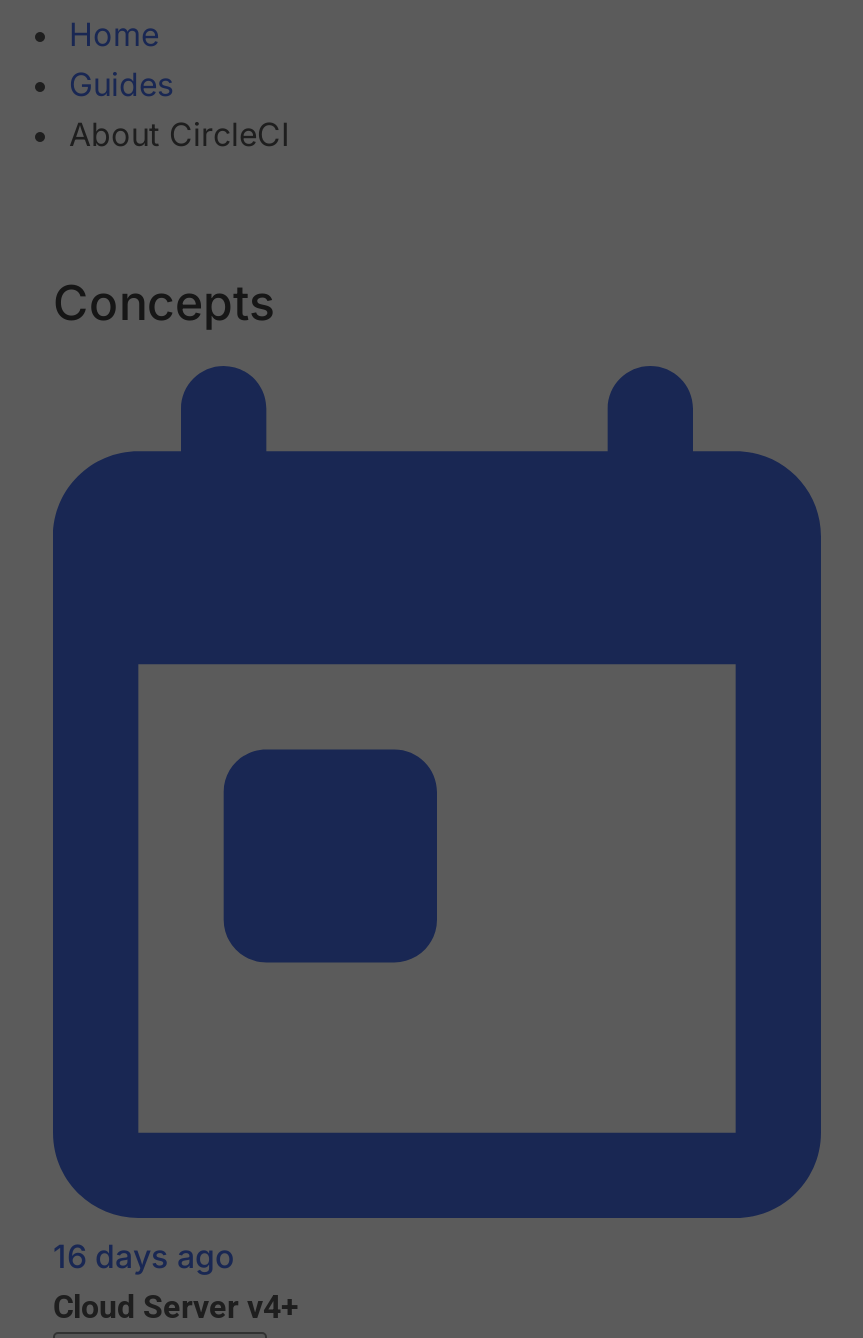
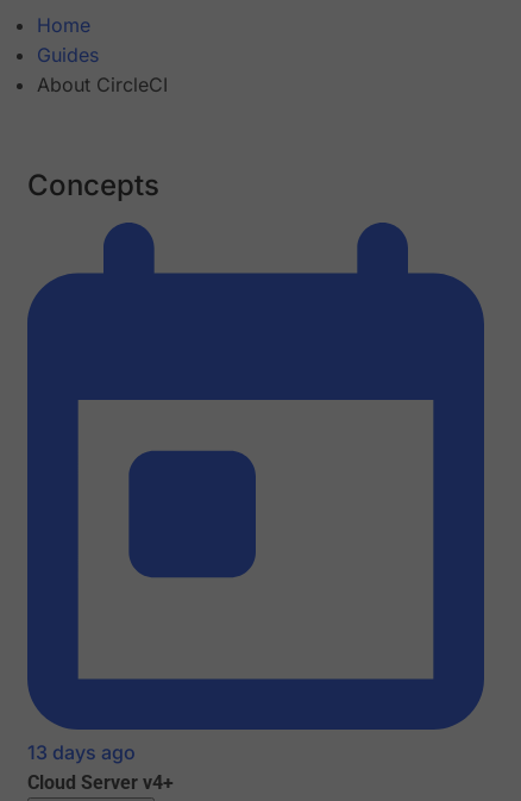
[53,1237,235,1277] 16 days ago -> [27,741,136,765] 13 days ago

